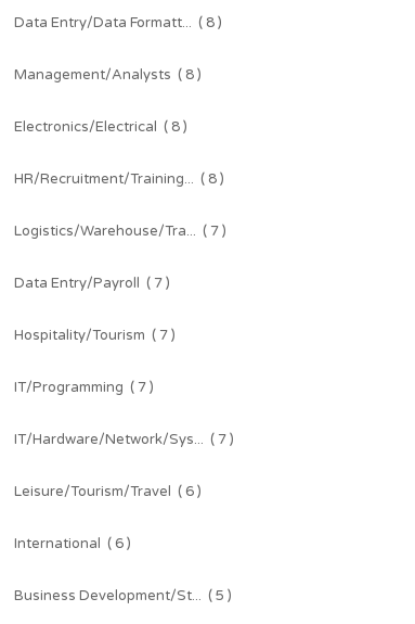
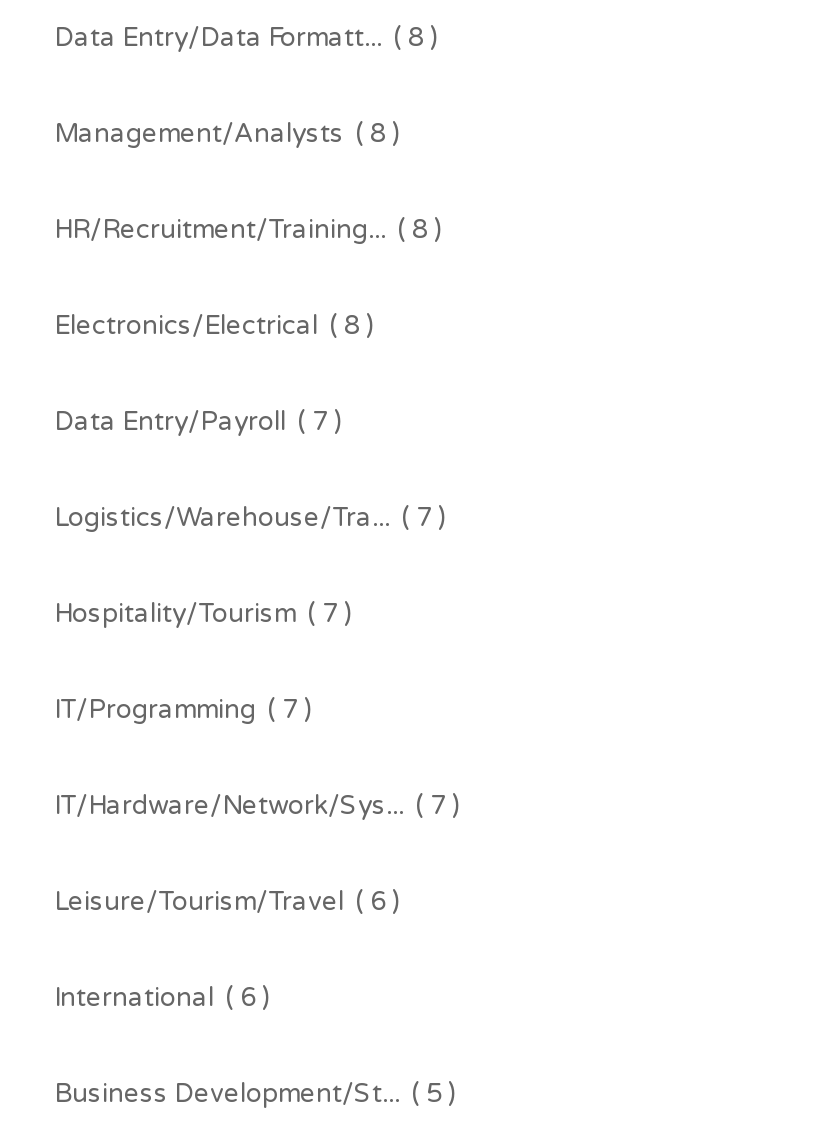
moved [14,119,187,136] -> [54,311,374,343]: Electronics/Electrical ( 8 )
moved [14,171,224,188] -> [54,215,442,247]: HR/Recruitment/Training... ( 8 )
moved [14,223,226,240] -> [54,503,446,535]: Logistics/Warehouse/Tra... ( 7 )
moved [14,275,170,292] -> [54,407,342,439]: Data Entry/Payroll ( 7 )

